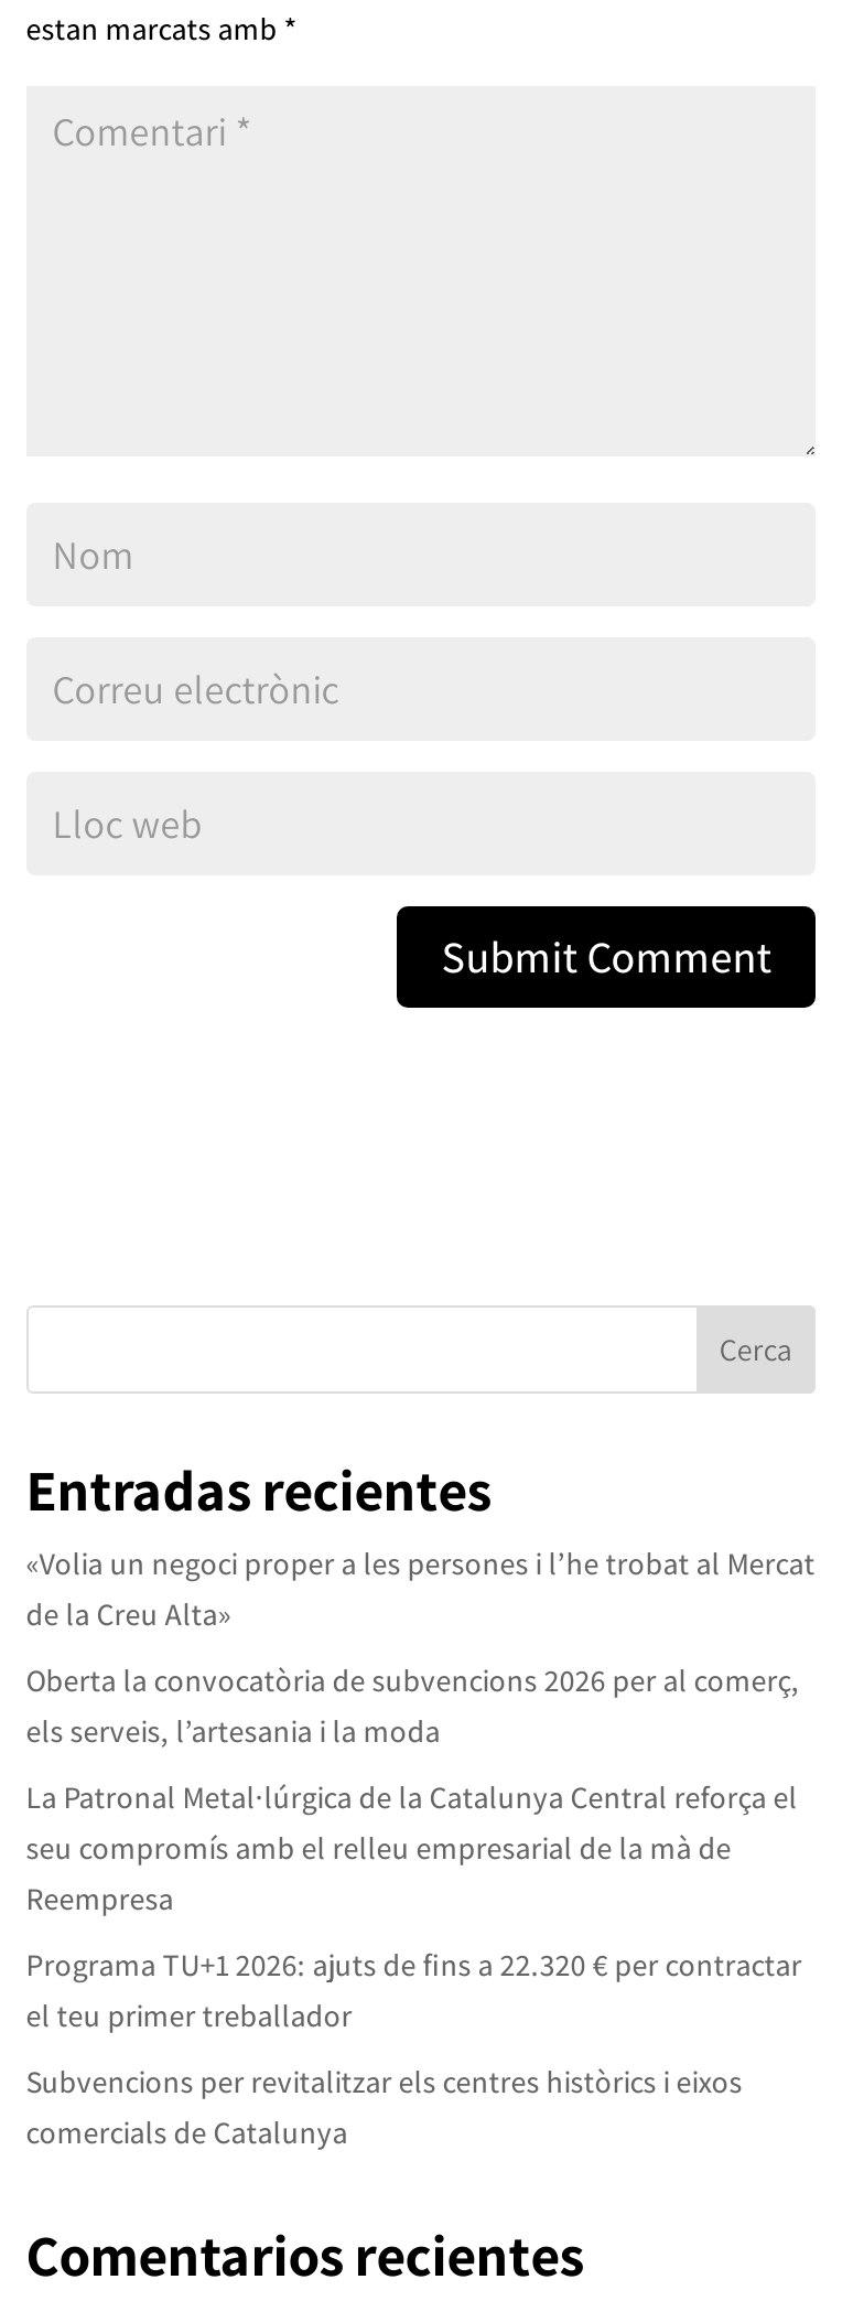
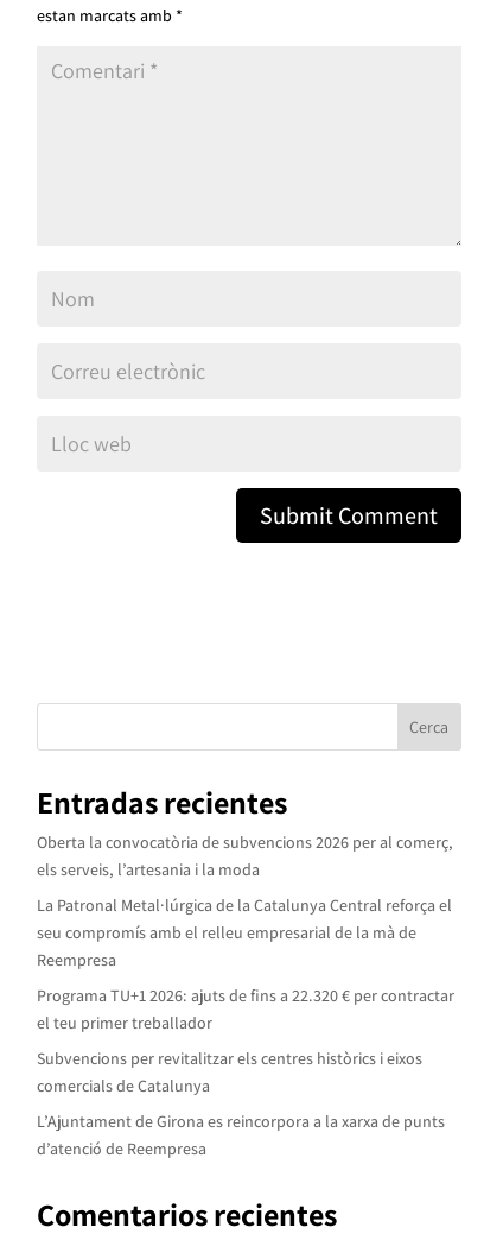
[26,1544,815,1634] «Volia un negoci proper a les persones i l’he trobat al Mercat | de la Creu Alta» -> none
moved [26,1660,802,2152] -> [37,831,454,1096]: Oberta la convocatòria de subvencions 2026 per al comerç, | els serveis, l’artesania i la moda | La Patronal Metal·lúrgica de la Catalunya Central reforça el | ... | Subvencions per revitalitzar els centres històrics i eixos | comercials de Catalunya
none -> [37,1111,445,1159] L’Ajuntament de Girona es reincorpora a la xarxa de punts | d’atenció de Reempresa

